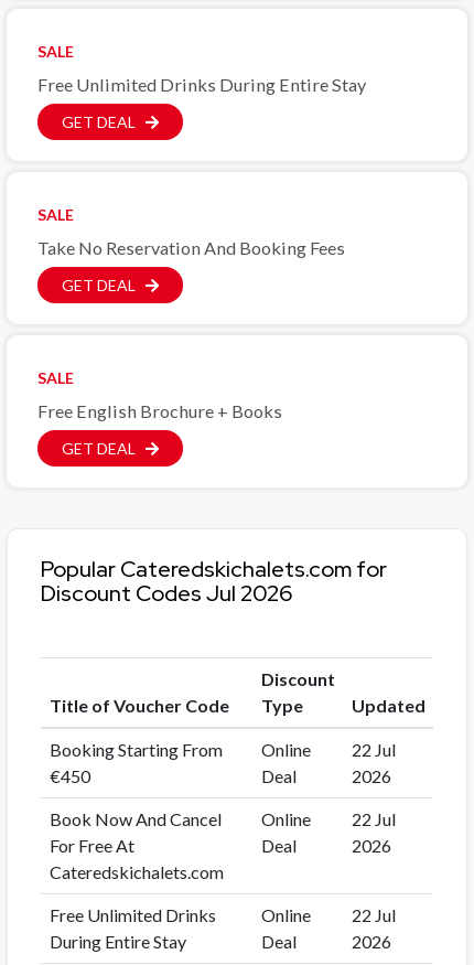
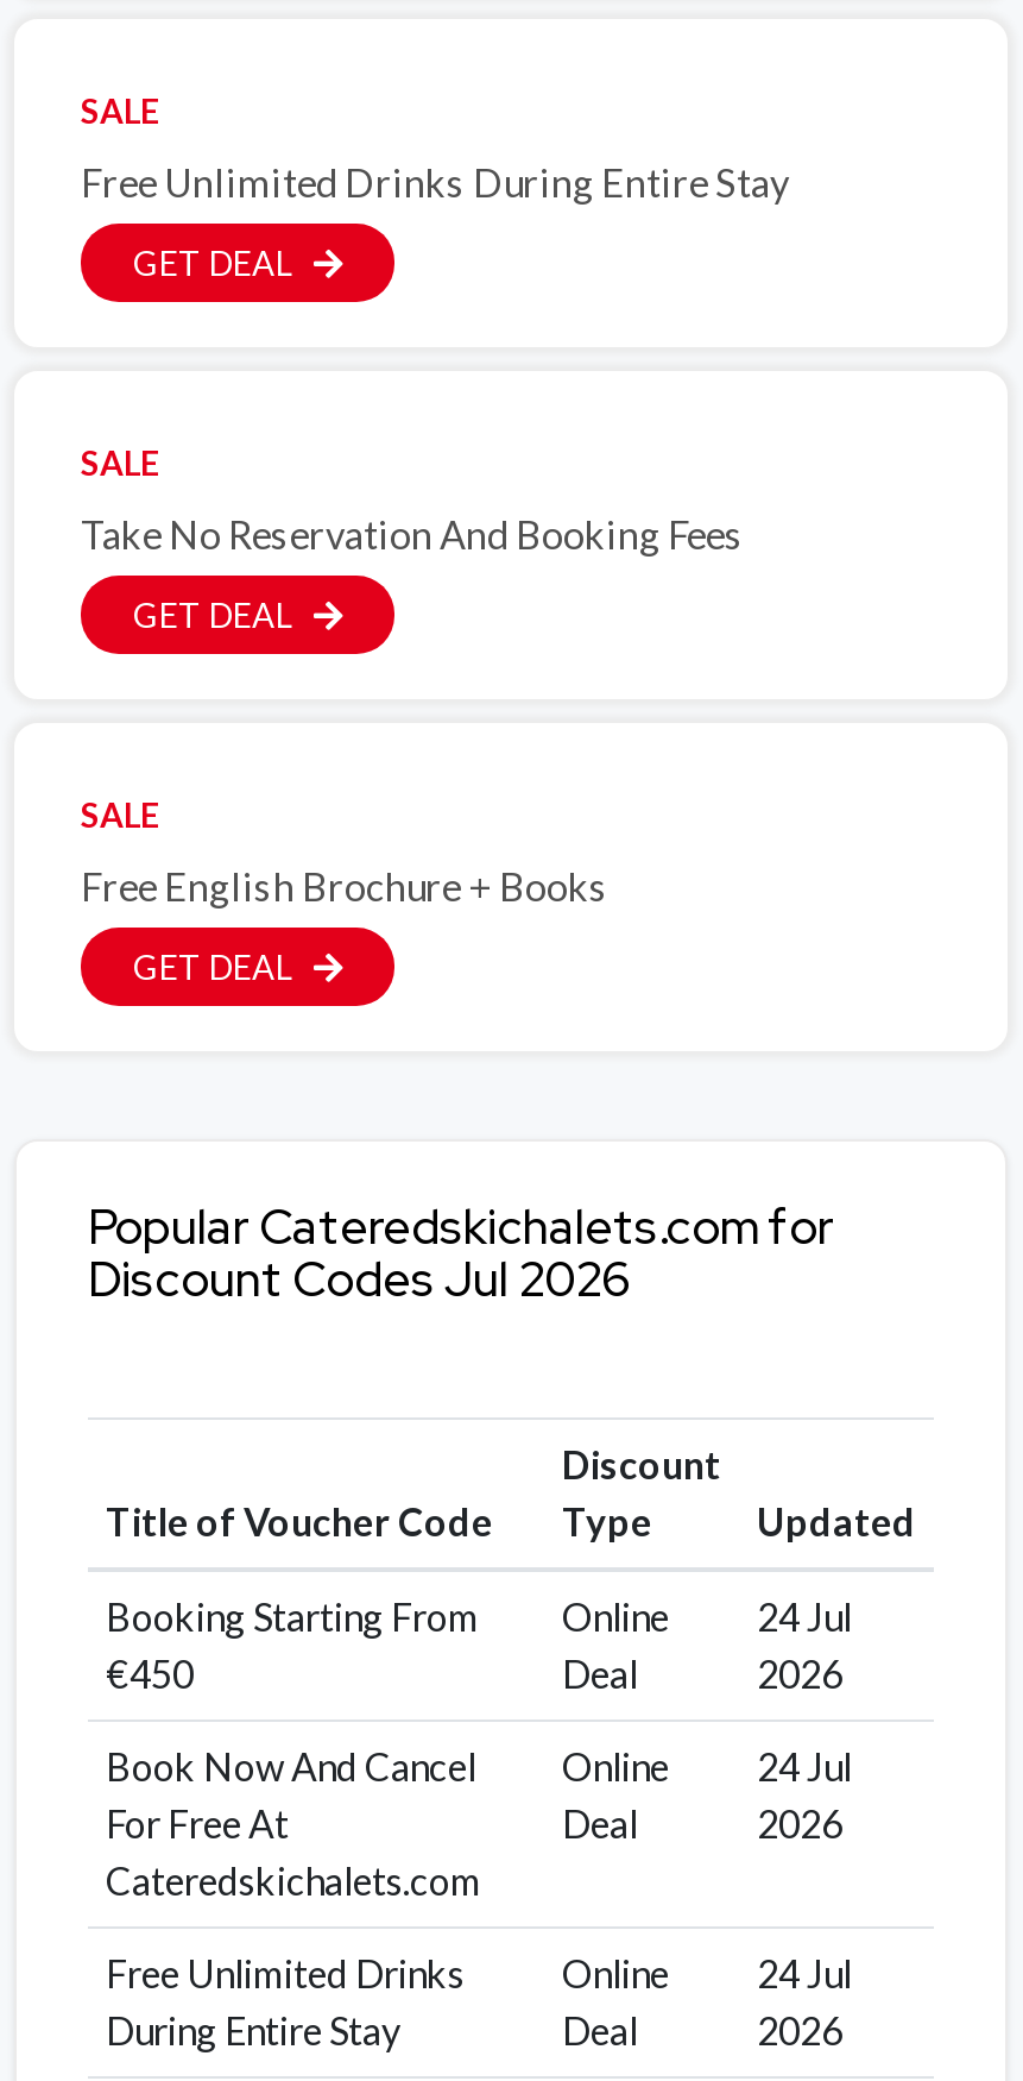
[49,739,395,760] Booking Starting From Online 22 Jul -> [106,1593,852,1638] Booking Starting From Online 24 Jul
[49,808,395,829] Book Now And Cancel Online 22 Jul -> [106,1743,852,1788] Book Now And Cancel Online 24 Jul
[261,904,395,925] Online 22 Jul -> [562,1950,852,1995] Online 24 Jul

